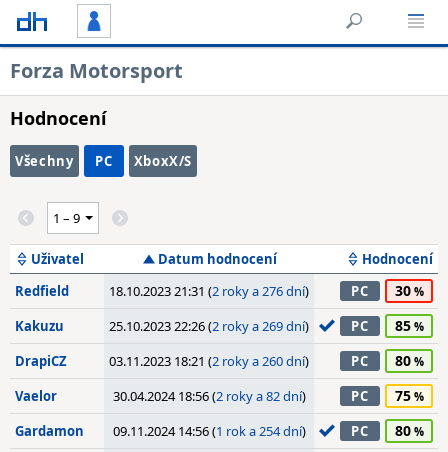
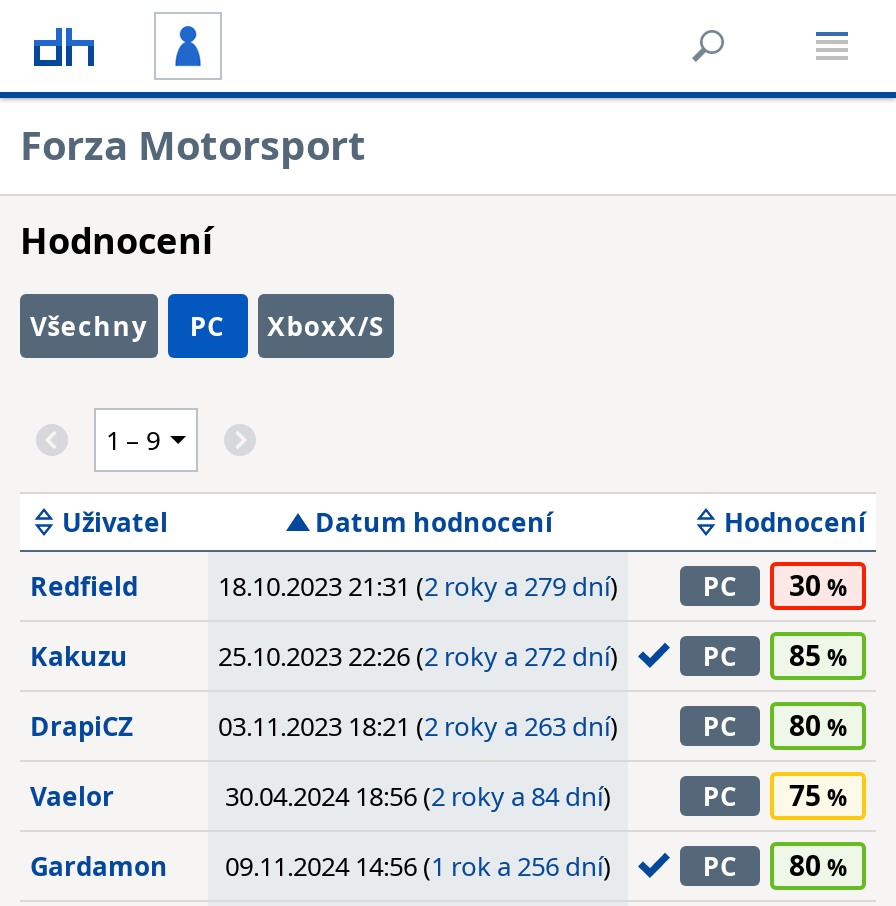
[109,282,309,300] 18.10.2023 21:31 (2 roky a 276 dní) -> [218,568,618,604] 18.10.2023 21:31 (2 roky a 279 dní)
[109,317,309,335] 25.10.2023 22:26 (2 roky a 269 dní) -> [218,638,618,674] 25.10.2023 22:26 (2 roky a 272 dní)
[109,352,309,370] 03.11.2023 18:21 (2 roky a 260 dní) -> [218,708,618,744] 03.11.2023 18:21 (2 roky a 263 dní)
[112,387,305,405] 30.04.2024 18:56 (2 roky a 82 dní) -> [225,778,611,814] 30.04.2024 18:56 (2 roky a 84 dní)
[15,422,305,440] Gardamon 09.11.2024 14:56 (1 rok a 254 dní) -> [30,848,611,884] Gardamon 09.11.2024 14:56 (1 rok a 256 dní)

